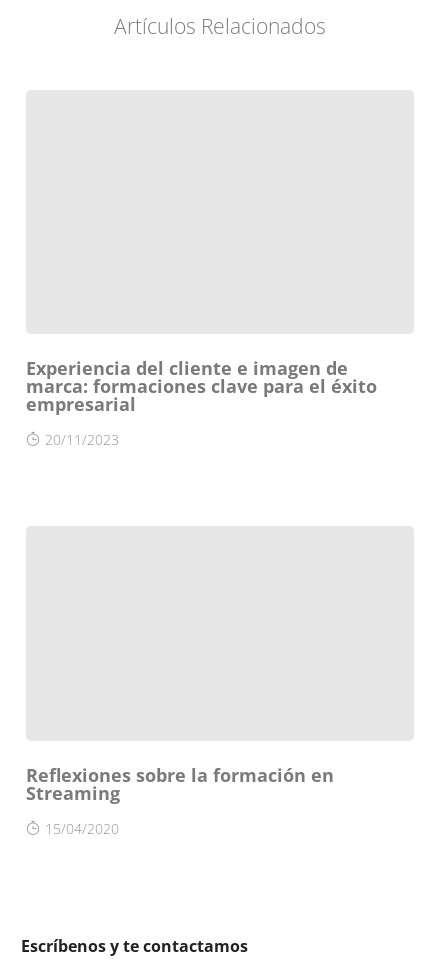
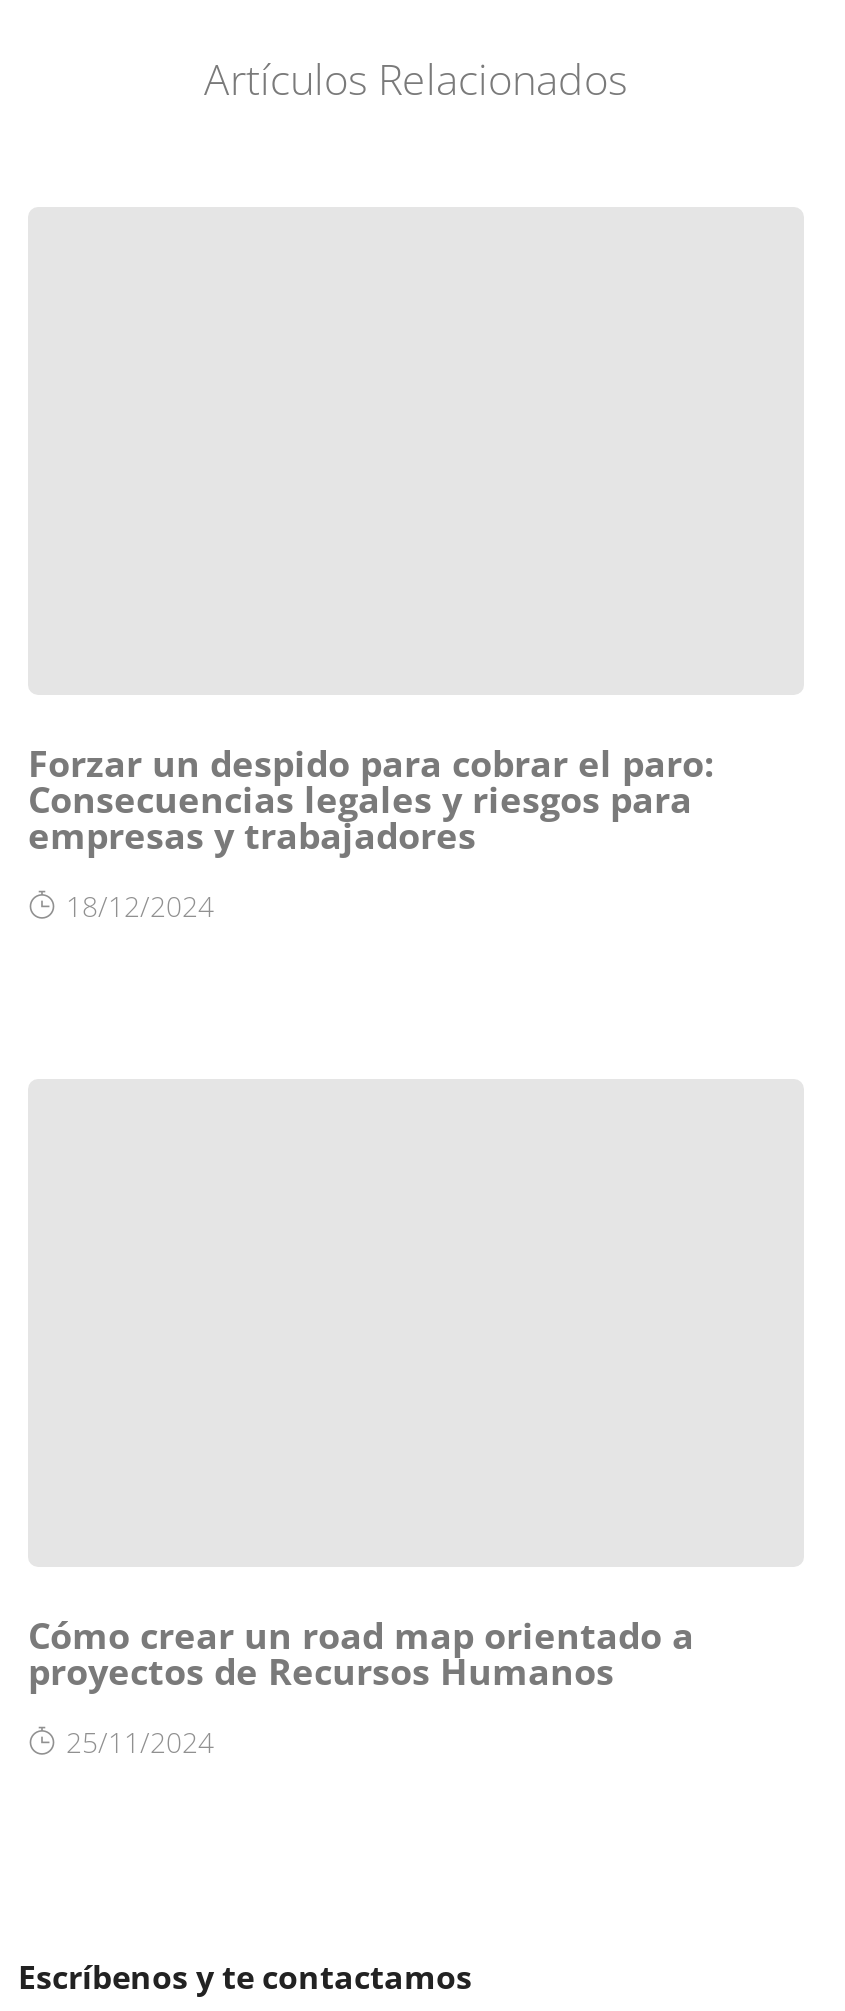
[26,356,377,416] Experiencia del cliente e imagen de | marca: formaciones clave para el éxito | empresarial -> [28,739,714,859] Forzar un despido para cobrar el paro: | Consecuencias legales y riesgos para | empresas y trabajadores
[45,430,119,449] 20/11/2023 -> [66,887,214,925] 18/12/2024
[26,763,334,805] Reflexiones sobre la formación en | Streaming -> [28,1611,694,1695] Cómo crear un road map orientado a | proyectos de Recursos Humanos
[45,819,119,838] 15/04/2020 -> [66,1723,214,1761] 25/11/2024

